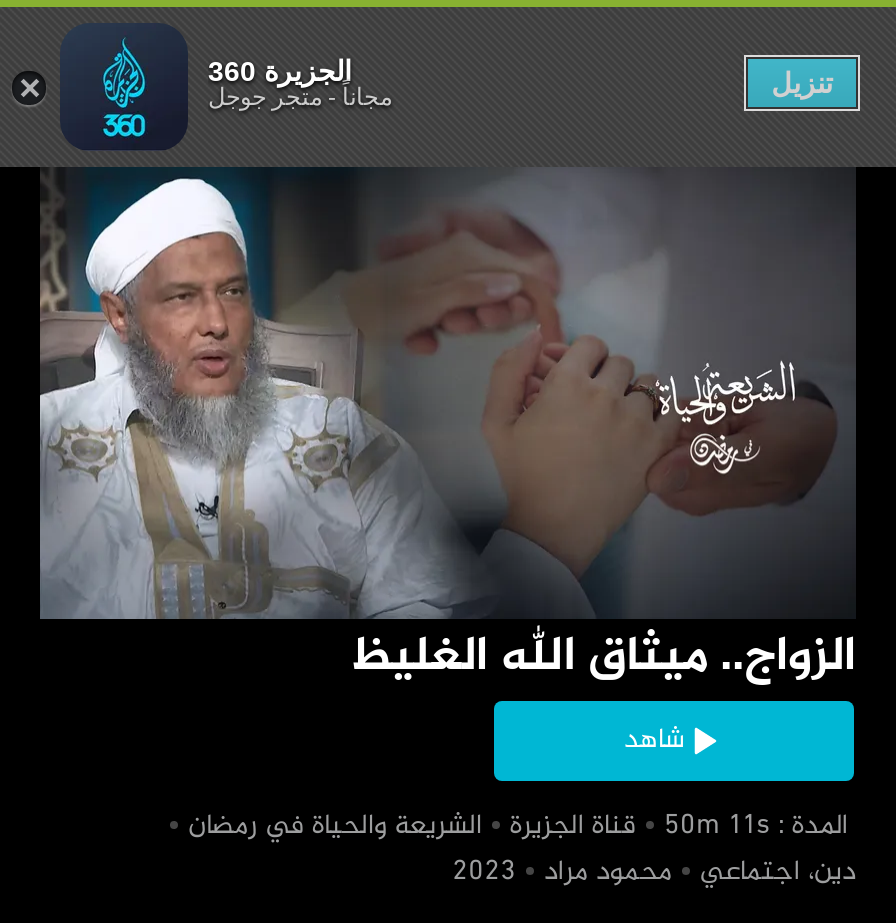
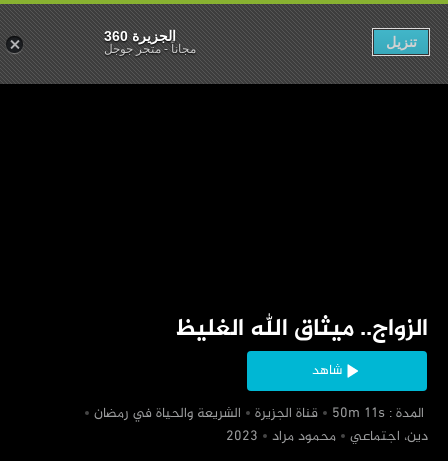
[62,29,188,149] [image] -> none
[38,167,856,621] [image] -> none

